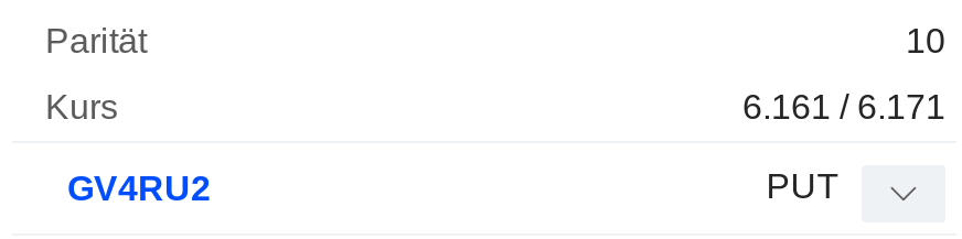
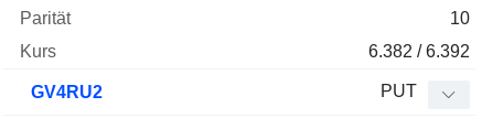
[742,89,945,126] 6.161 / 6.171 -> [368,42,470,61] 6.382 / 6.392

